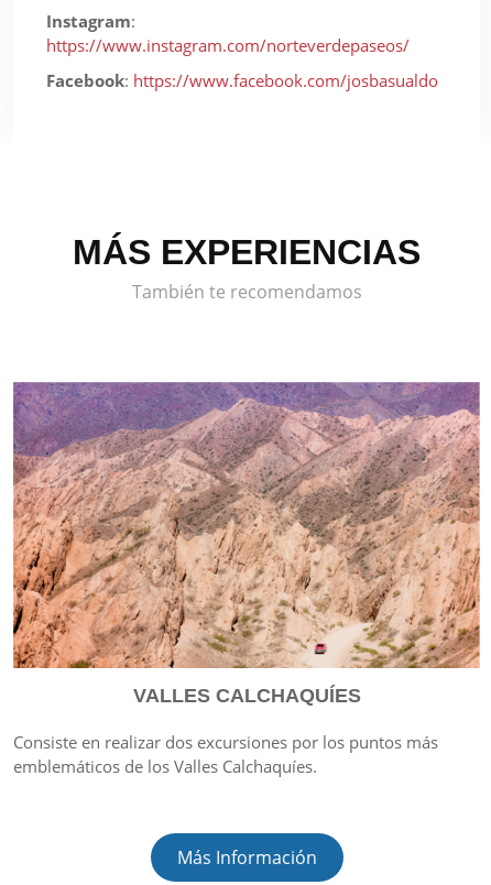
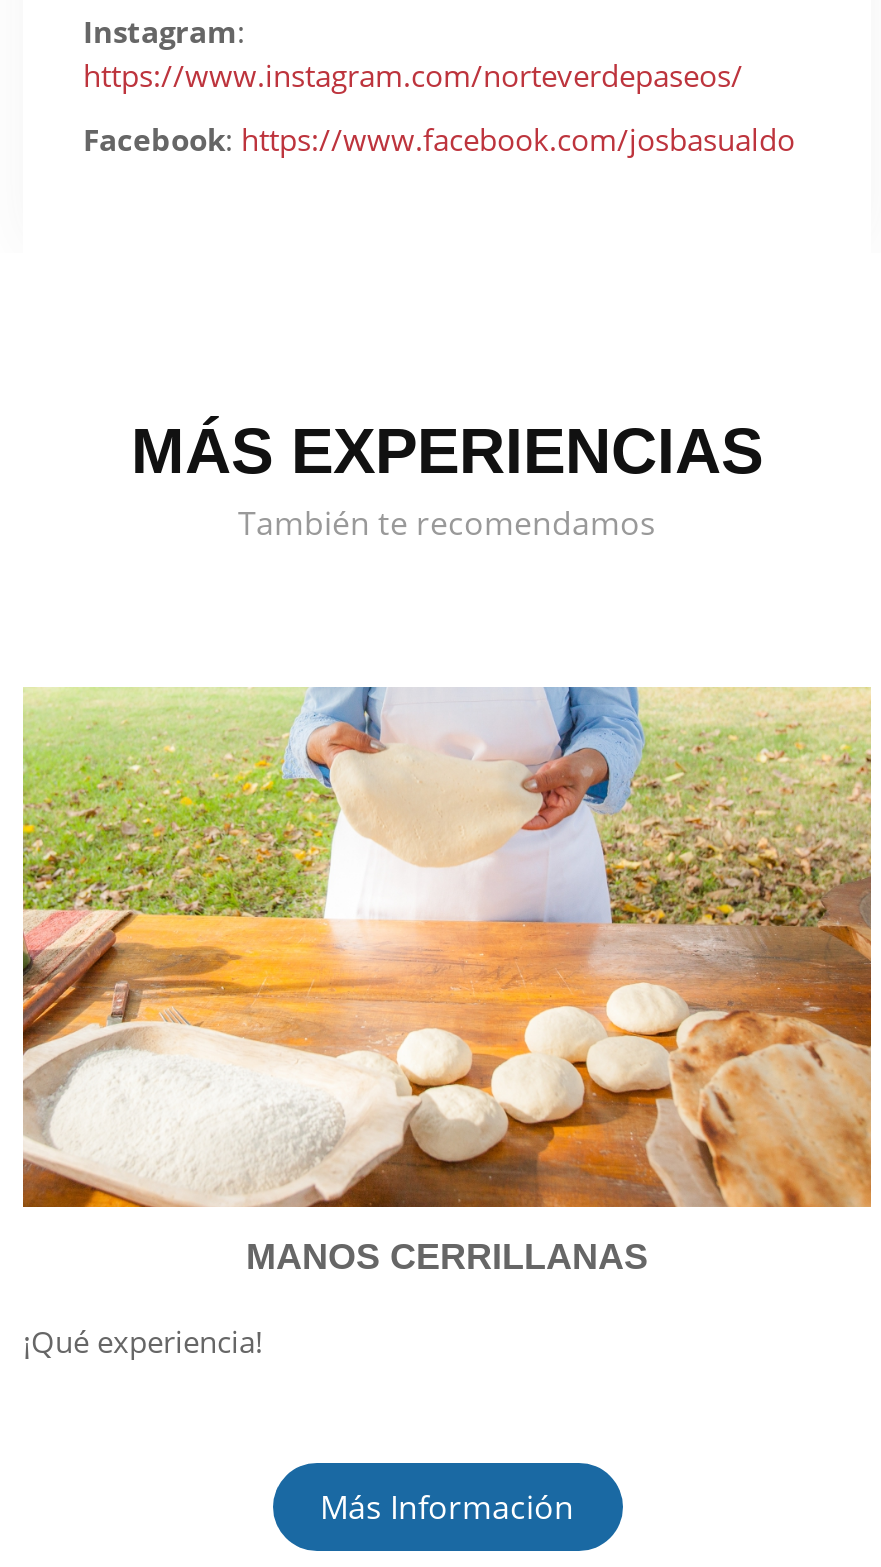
[12,381,480,707] [image] | VALLES CALCHAQUÍES -> [21,686,871,1276] [image] | MANOS CERRILLANAS
[13,731,438,777] Consiste en realizar dos excursiones por los puntos más | emblemáticos de los Valles Calchaquíes. -> [23,1320,263,1360] ¡Qué experiencia!

